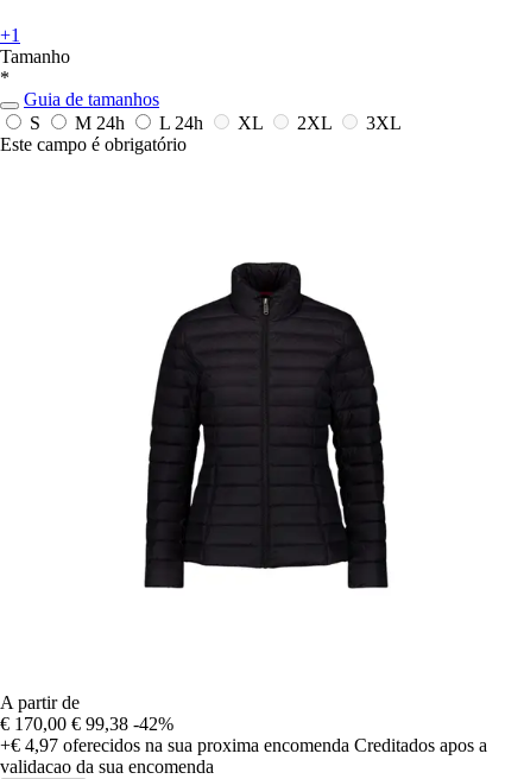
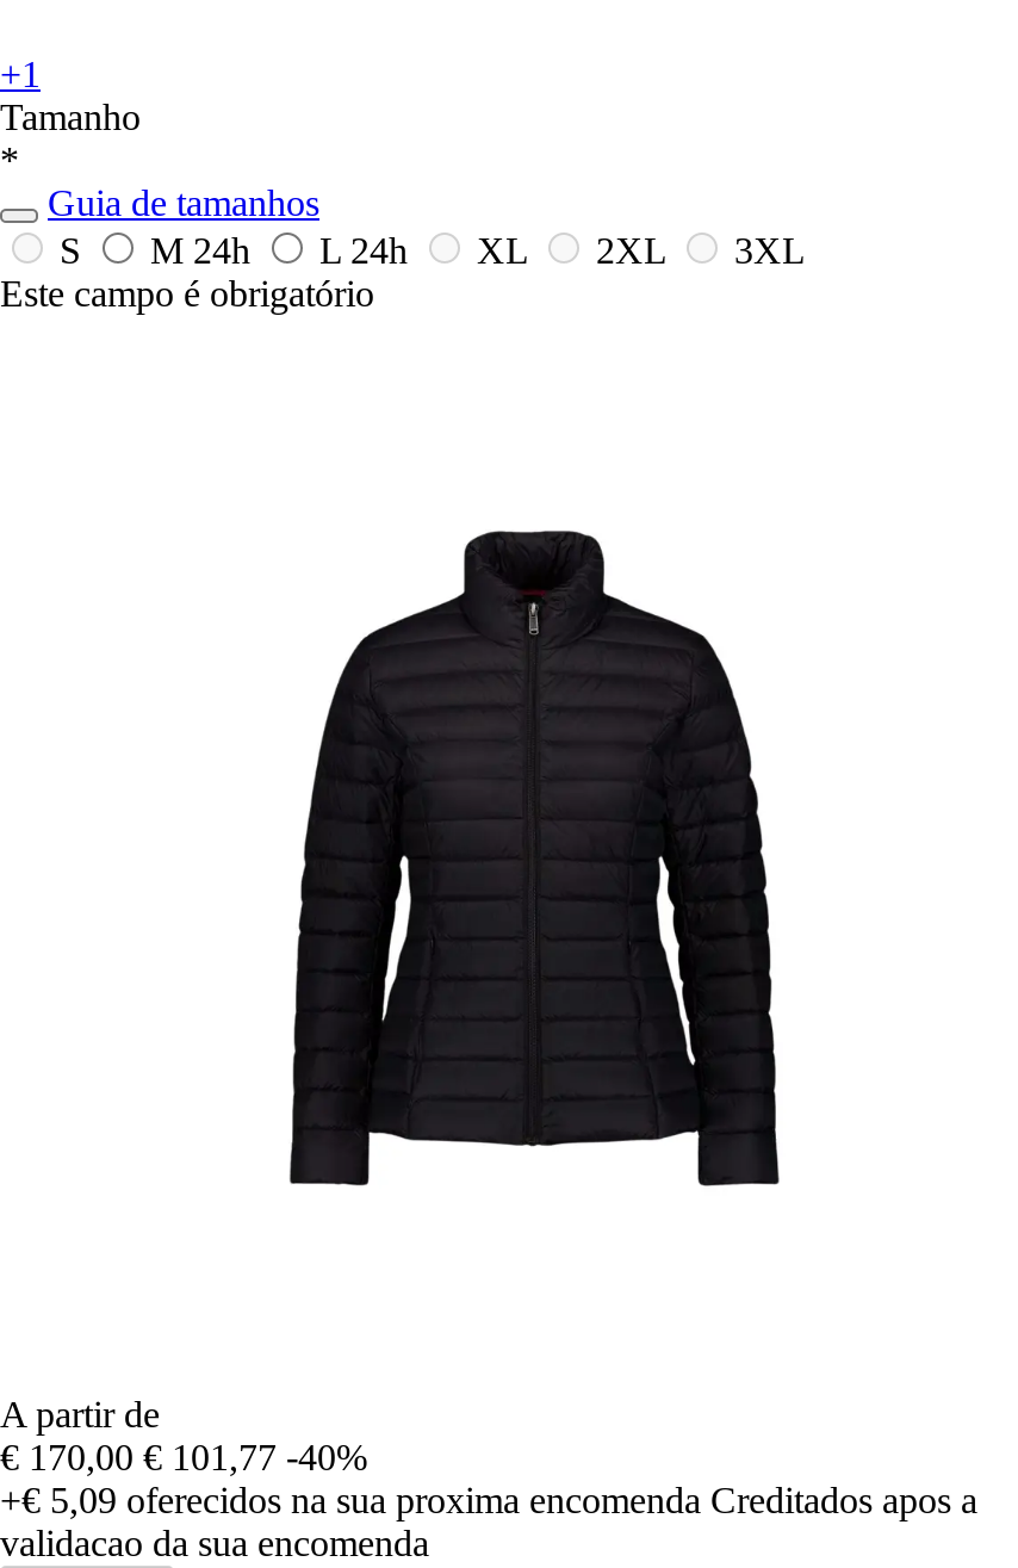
[0,714,173,734] € 170,00 € 99,38 -42% -> [0,1437,367,1477] € 170,00 € 101,77 -40%
[0,735,487,755] +€ 4,97 oferecidos na sua proxima encomenda Creditados apos a -> [0,1480,977,1520] +€ 5,09 oferecidos na sua proxima encomenda Creditados apos a

